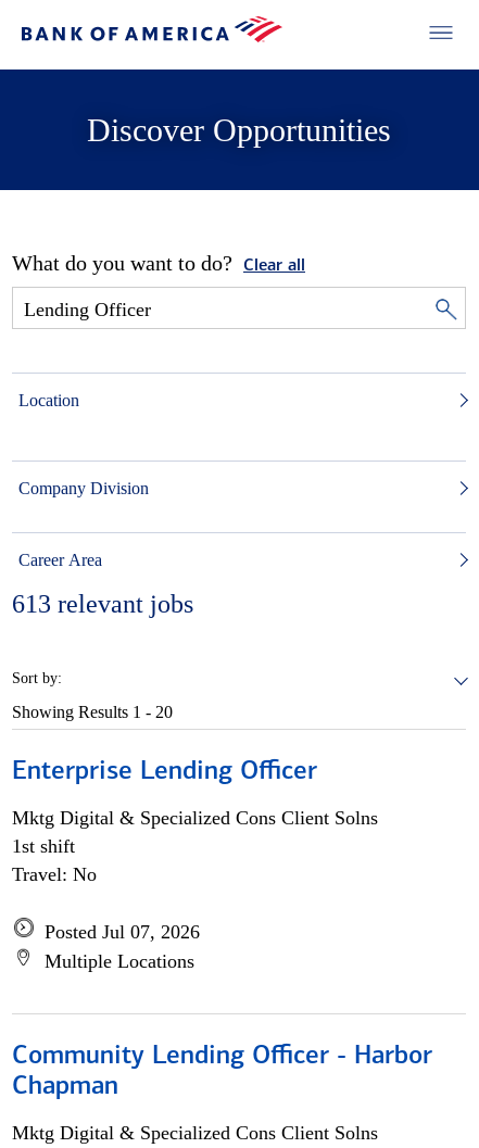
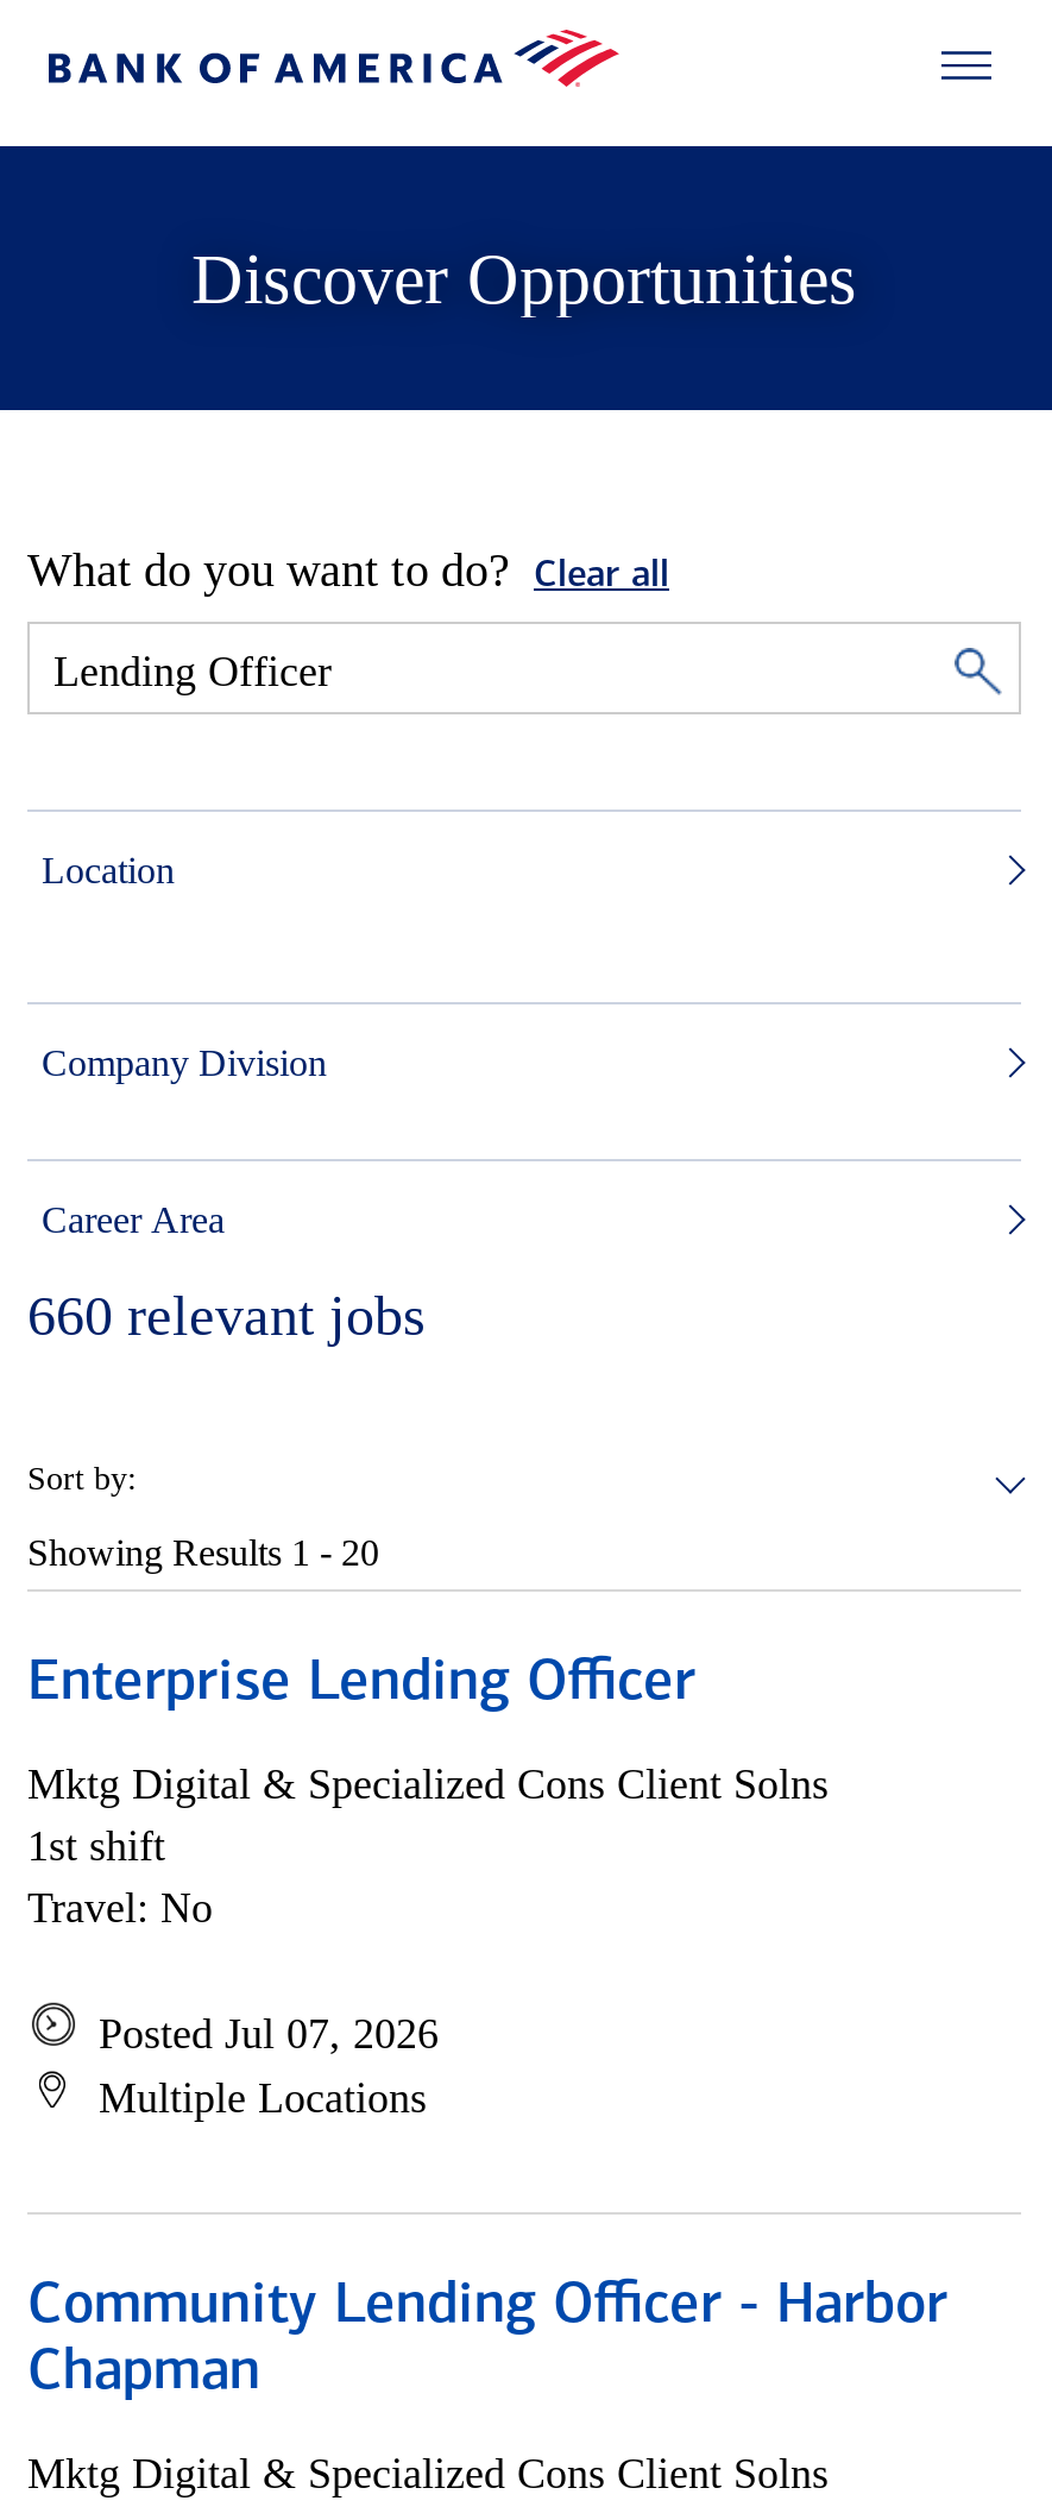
[12,590,193,618] 613 relevant jobs -> [27,1285,424,1347] 660 relevant jobs

